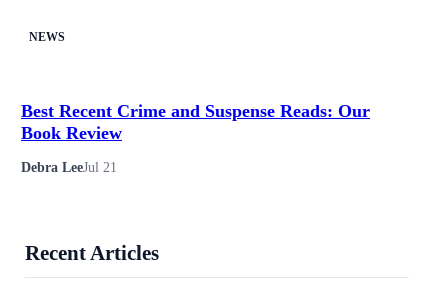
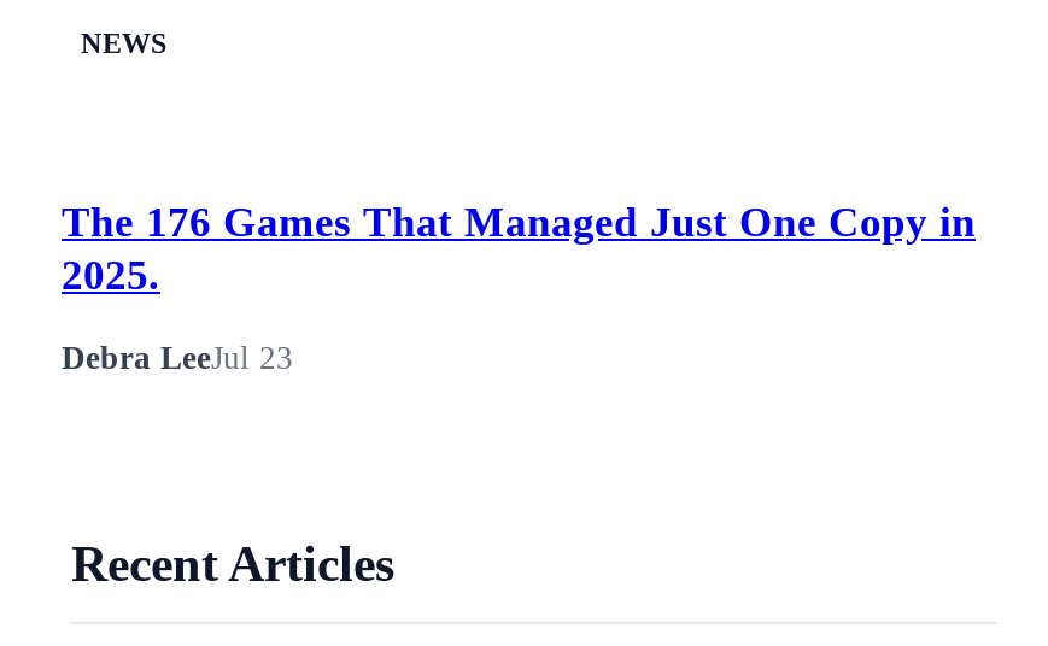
[21,101,370,143] Best Recent Crime and Suspense Reads: Our | Book Review -> [62,197,976,298] The 176 Games That Managed Just One Copy in | 2025.
[21,160,117,175] Debra LeeJul 21 -> [62,339,293,376] Debra LeeJul 23

